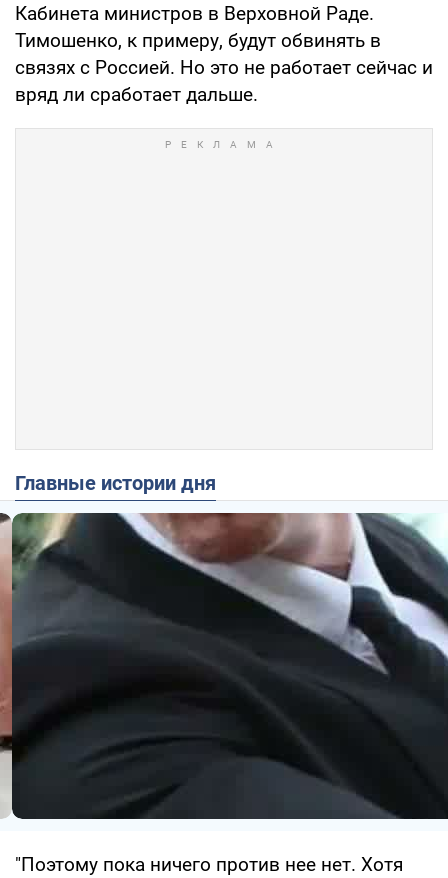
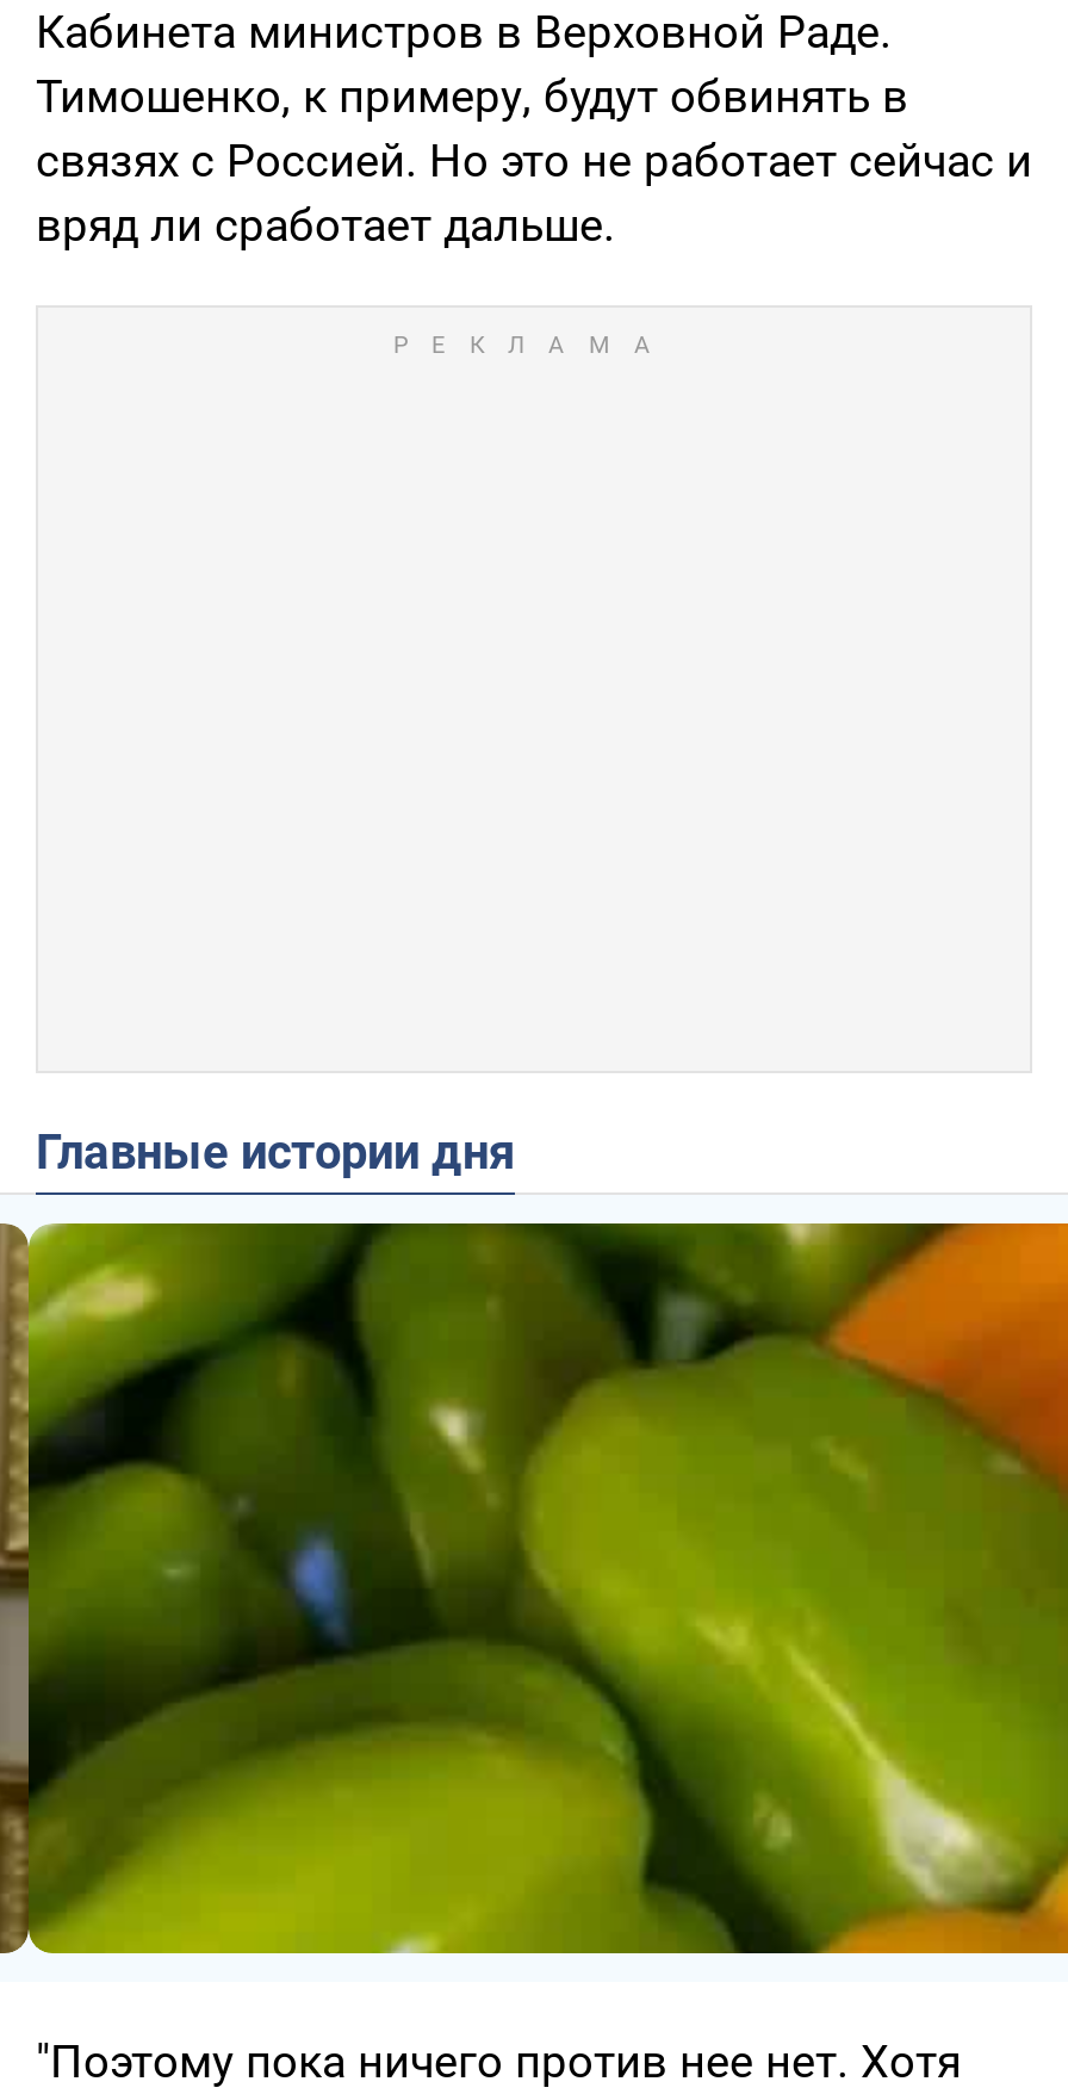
[3,512,445,820] [image] -> [7,1221,1061,1956] [image]

